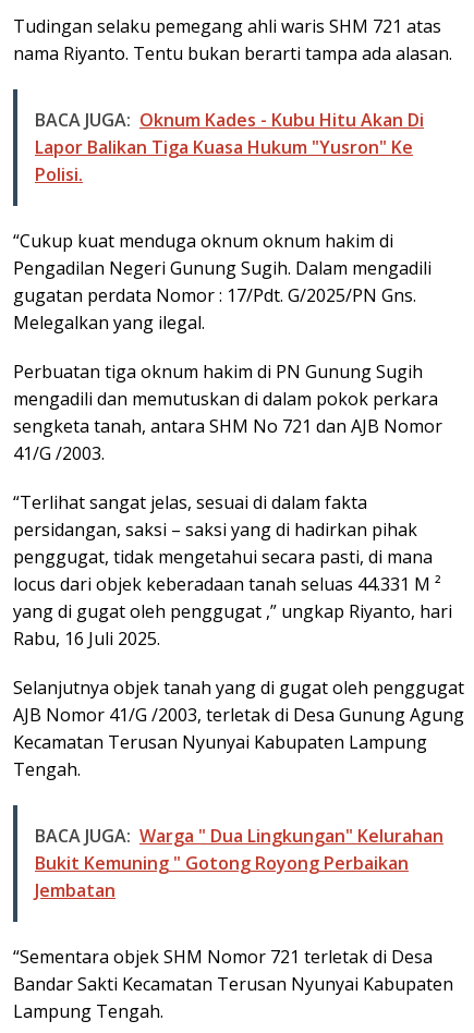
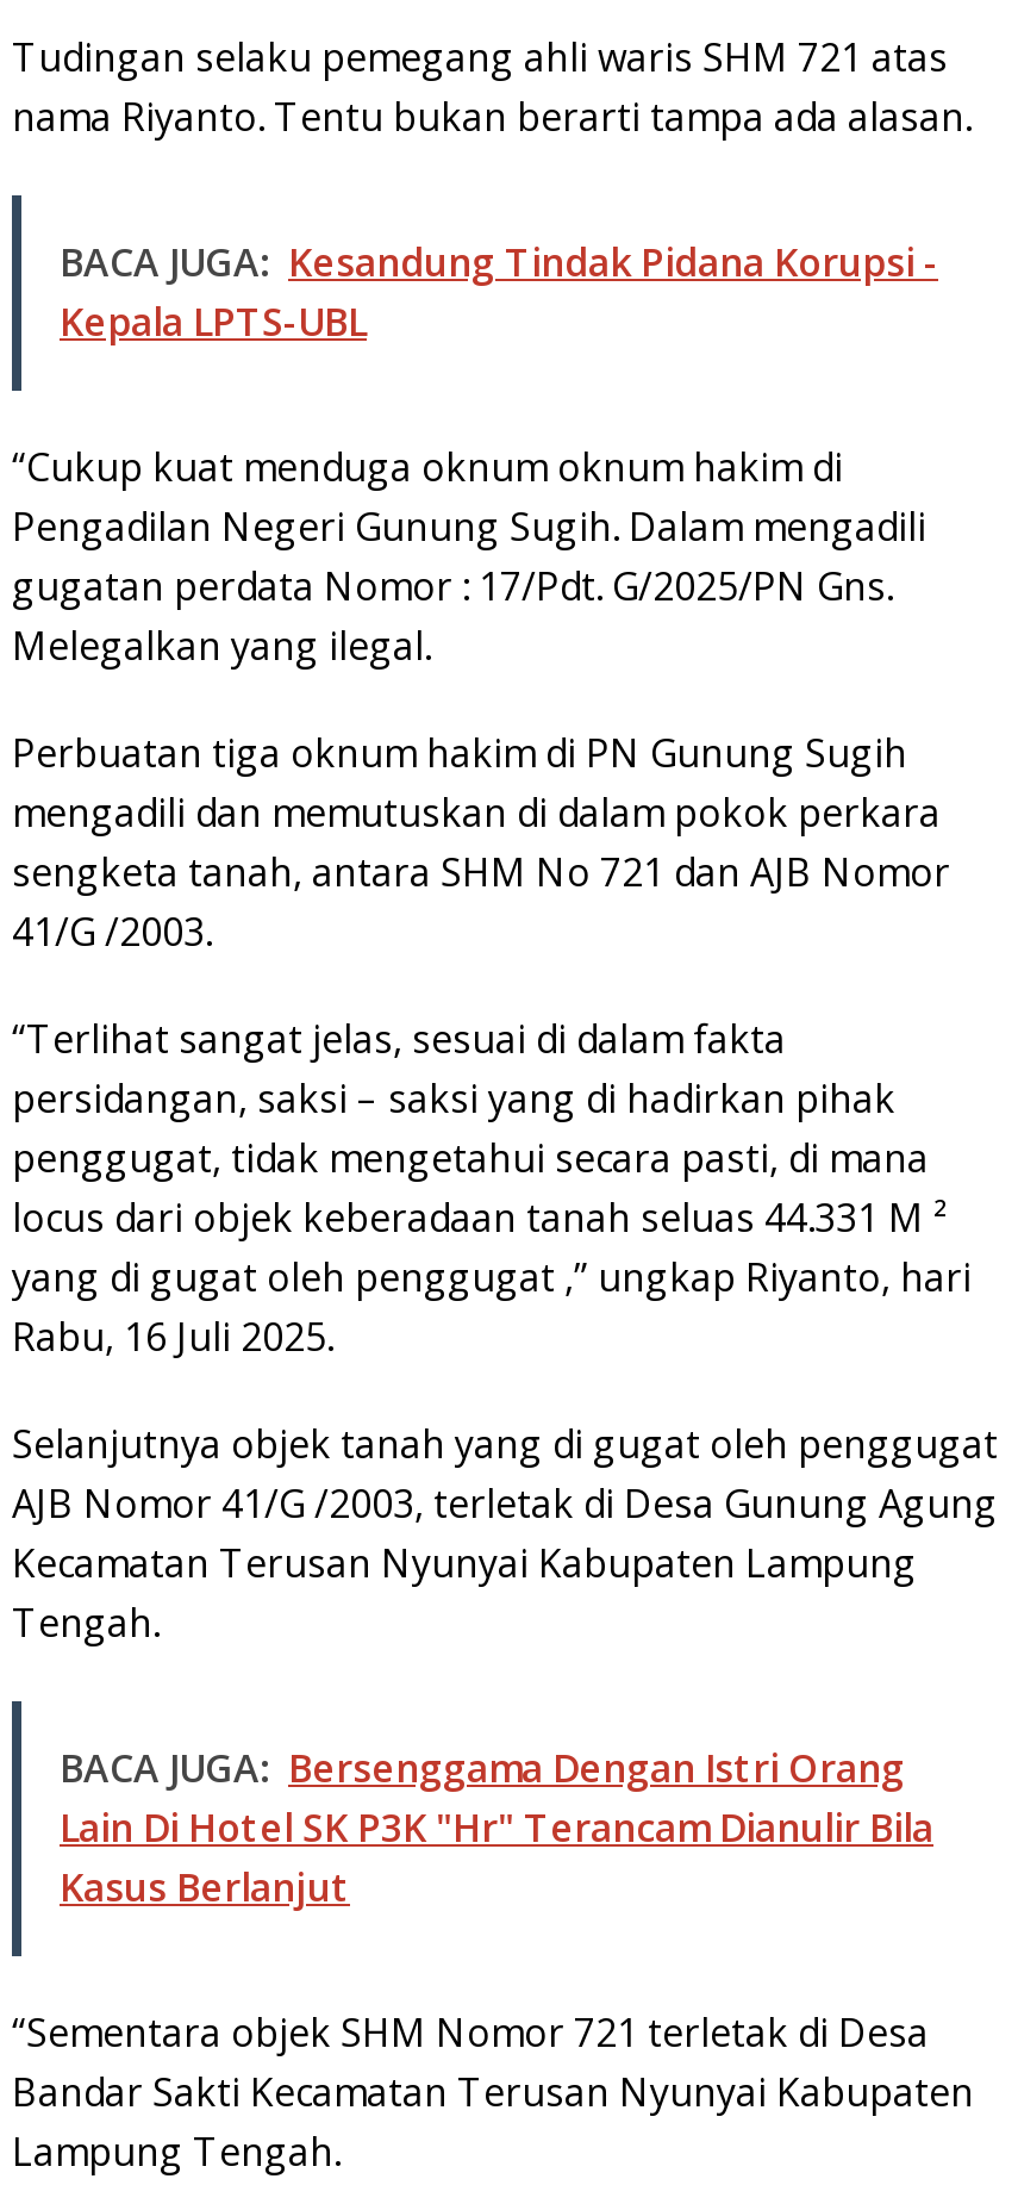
[35,108,424,187] BACA JUGA: Oknum Kades - Kubu Hitu Akan Di | Lapor Balikan Tiga Kuasa Hukum "Yusron" Ke | Polisi. -> [60,237,938,349] BACA JUGA: Kesandung Tindak Pidana Korupsi - | Kepala LPTS-UBL
[35,824,443,903] BACA JUGA: Warga " Dua Lingkungan" Kelurahan | Bukit Kemuning " Gotong Royong Perbaikan | Jembatan -> [60,1743,933,1914] BACA JUGA: Bersenggama Dengan Istri Orang | Lain Di Hotel SK P3K "Hr" Terancam Dianulir Bila | Kasus Berlanjut

